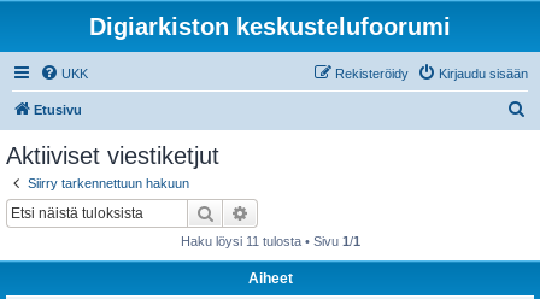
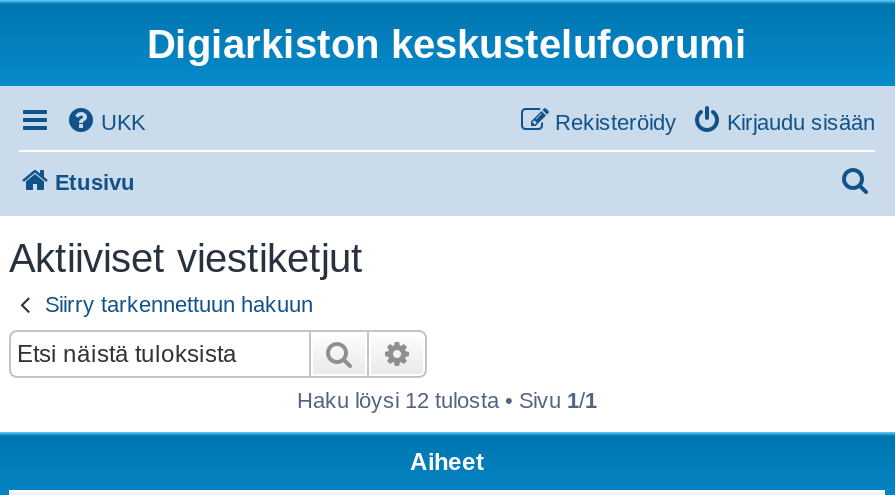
[180,233,360,248] Haku löysi 11 tulosta • Sivu 1/1 -> [297,387,597,411] Haku löysi 12 tulosta • Sivu 1/1

